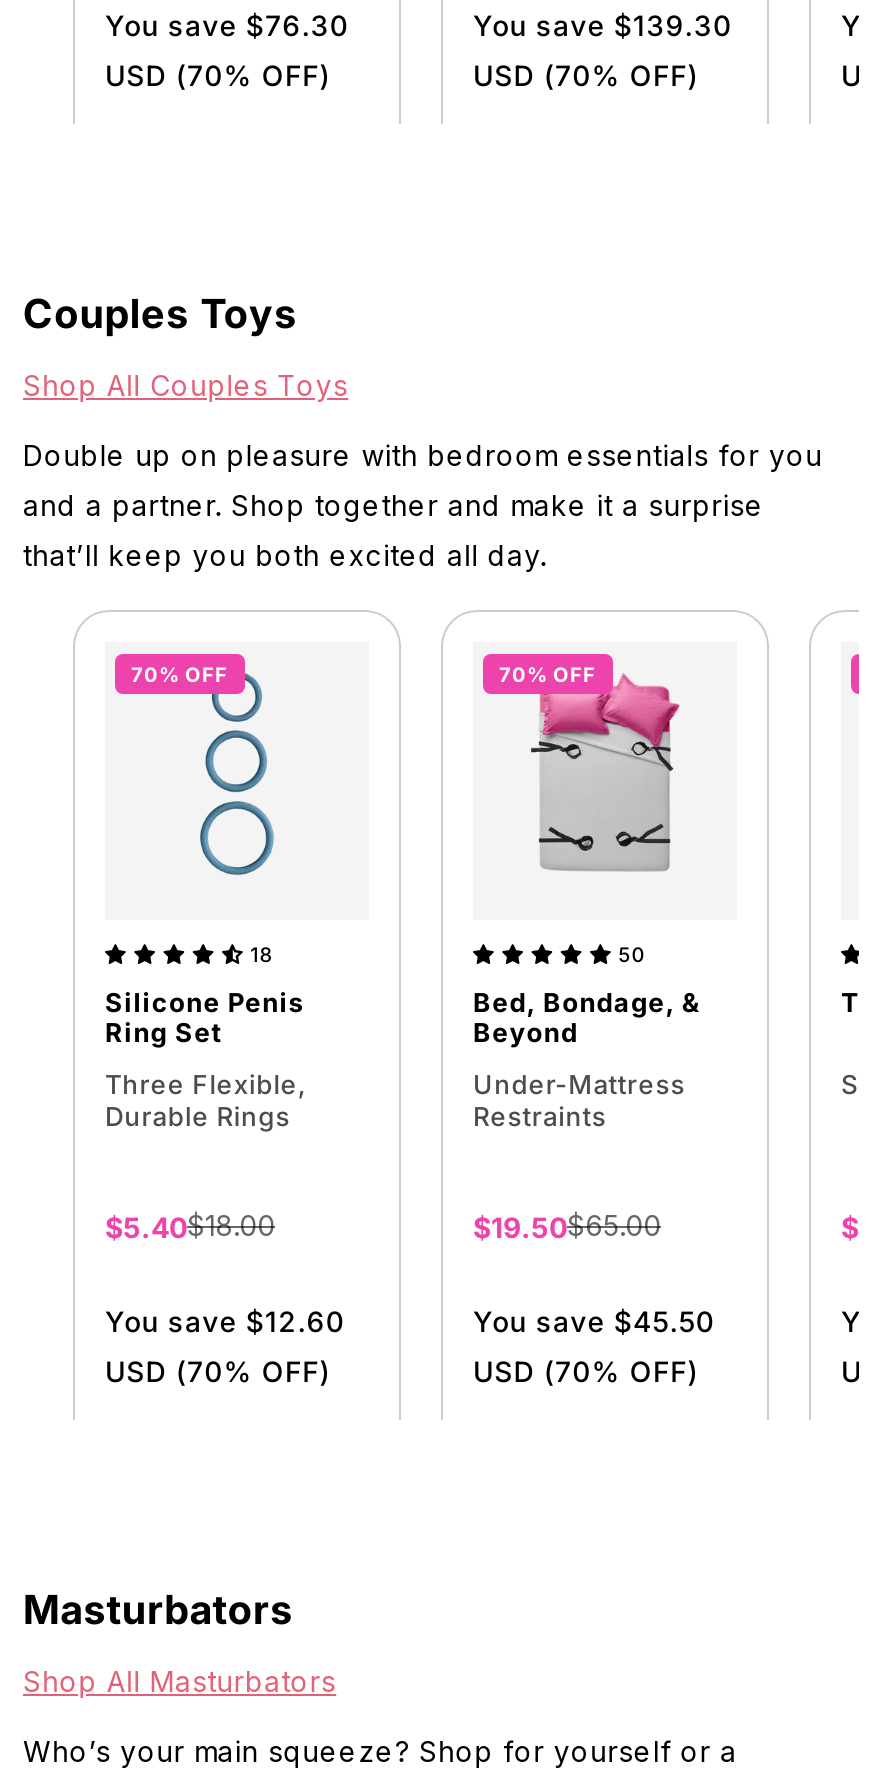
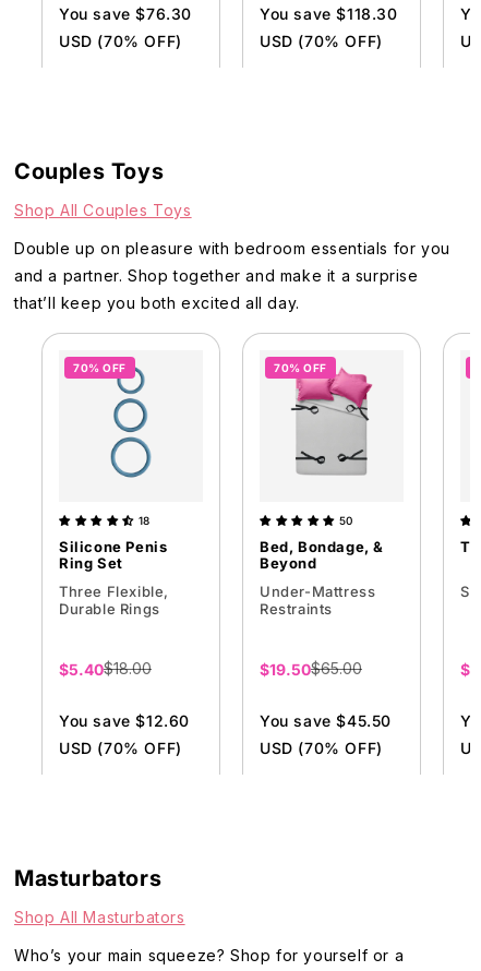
[473,8,732,42] You save $139.30 -> [260,4,398,23] You save $118.30

